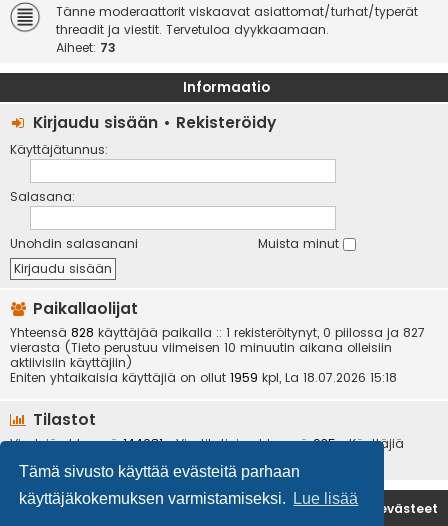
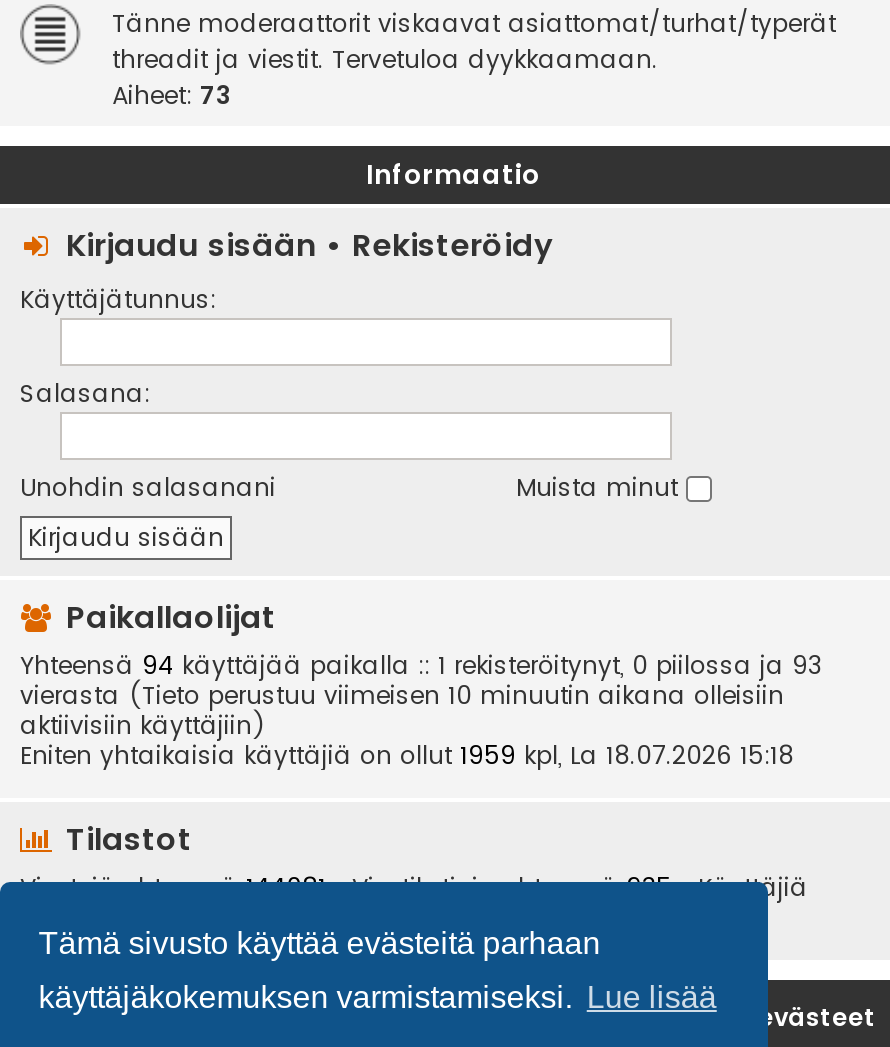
[10,324,425,341] Yhteensä 828 käyttäjää paikalla :: 1 rekisteröitynyt, 0 piilossa ja 827 -> [20,648,822,682] Yhteensä 94 käyttäjää paikalla :: 1 rekisteröitynyt, 0 piilossa ja 93

